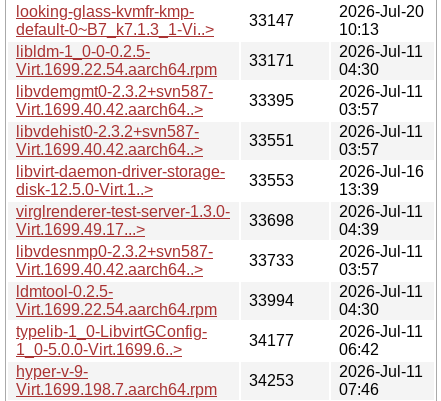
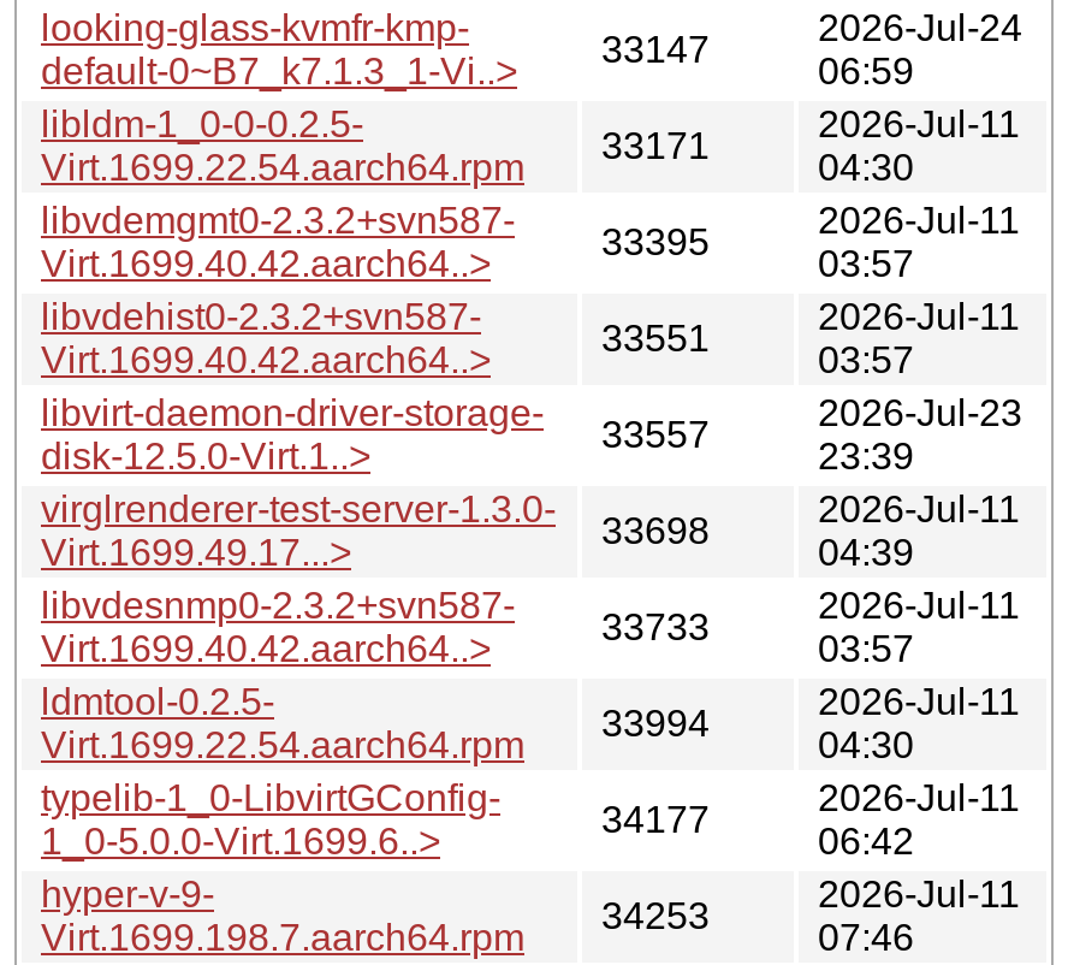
[339,3,424,38] 2026-Jul-20 | 10:13 -> [818,7,1022,91] 2026-Jul-24 | 06:59
[339,163,424,198] 2026-Jul-16 | 13:39 -> [818,392,1022,476] 2026-Jul-23 | 23:39
[249,172,294,189] 33553 -> [601,414,710,455] 33557

